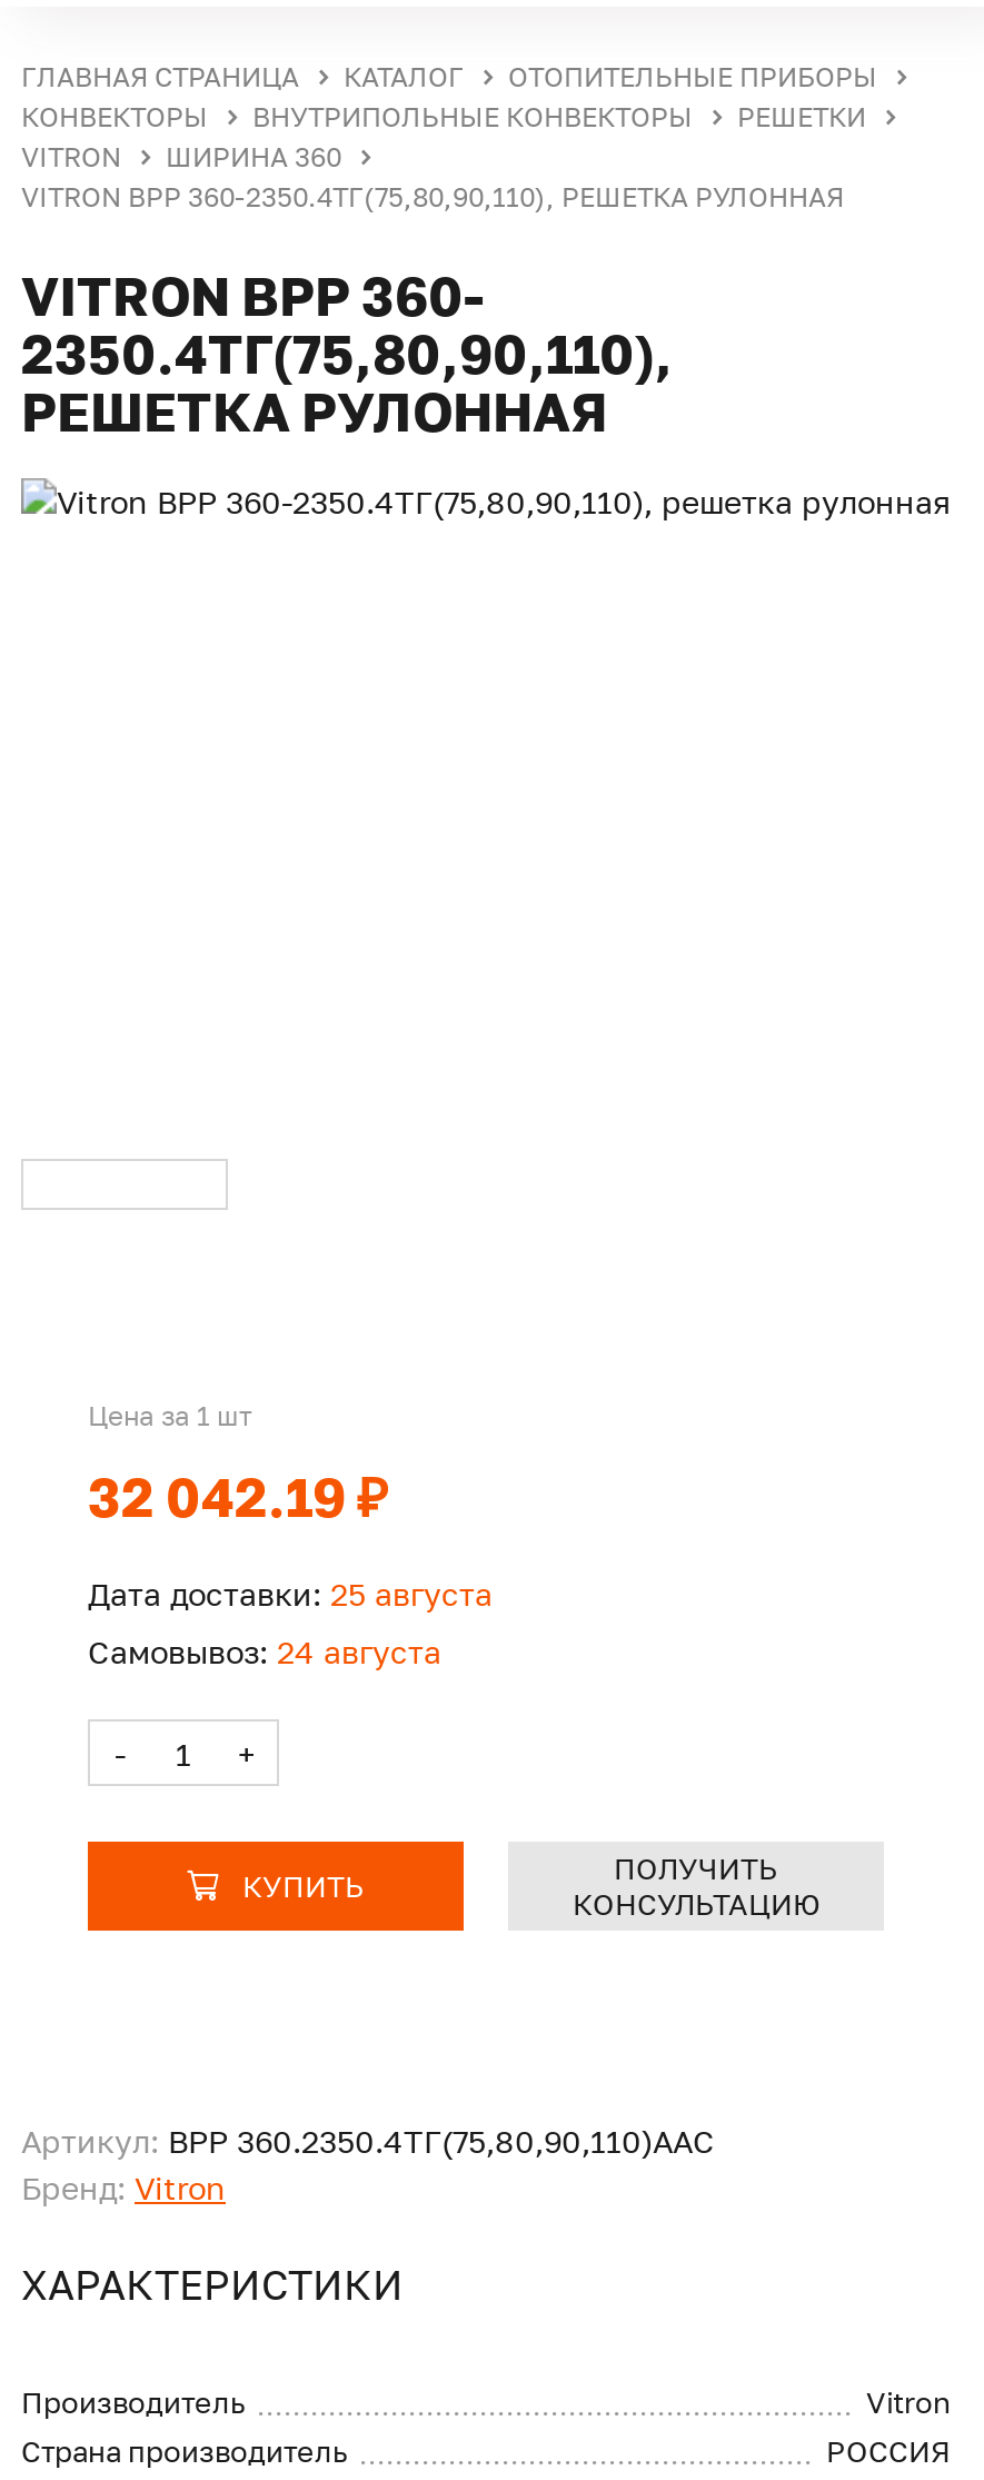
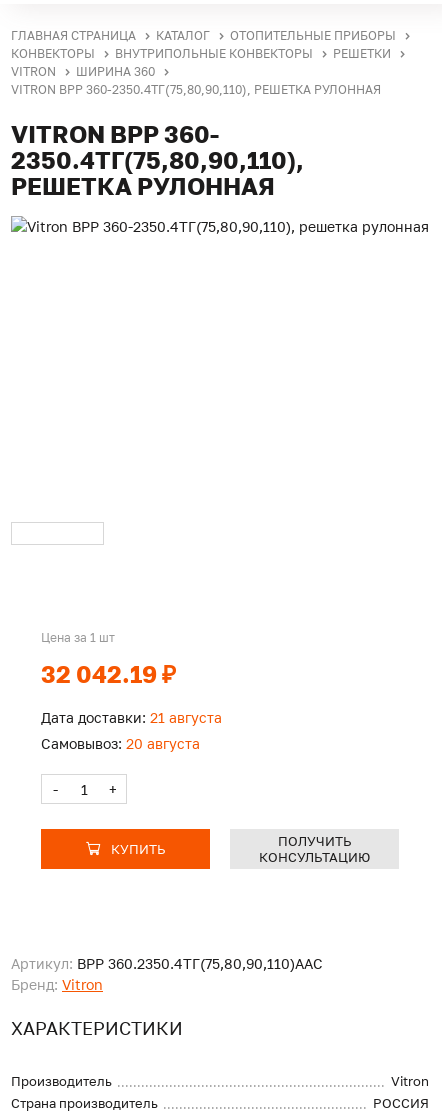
[88,1575,493,1613] Дата доставки: 25 августа -> [41,709,222,726] Дата доставки: 21 августа
[88,1633,441,1671] Самовывоз: 24 августа -> [41,735,200,752] Самовывоз: 20 августа

